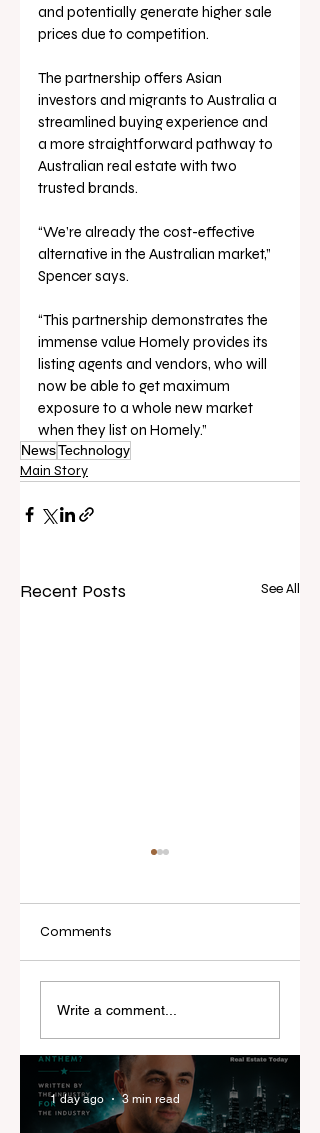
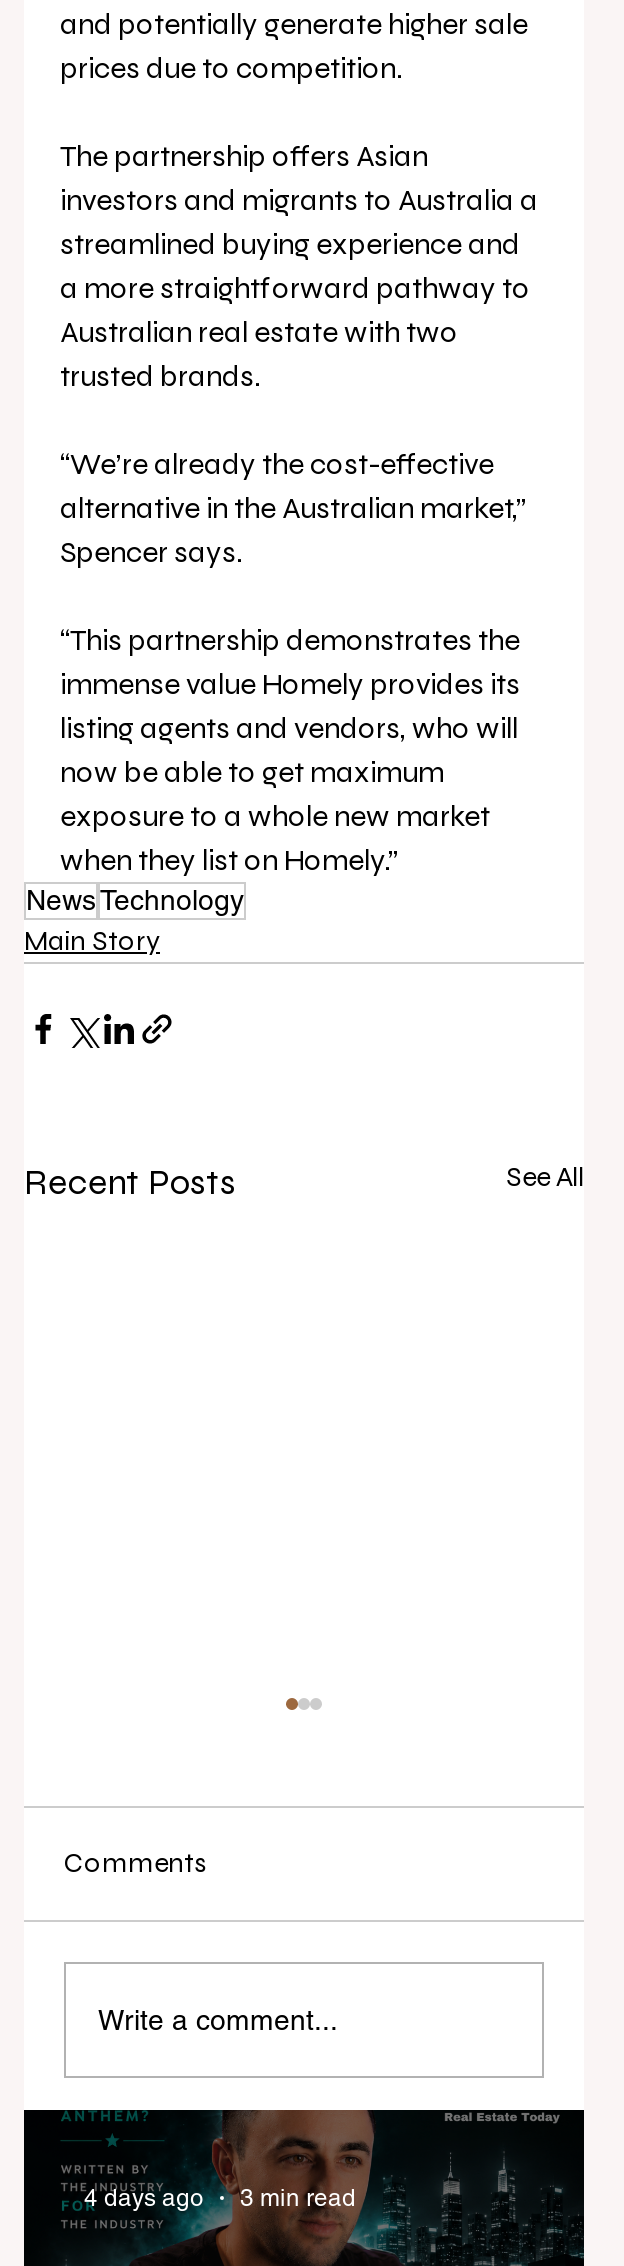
[50,1092,180,1106] 1 day ago 3 min read -> [84,2185,356,2213] 4 days ago 3 min read

